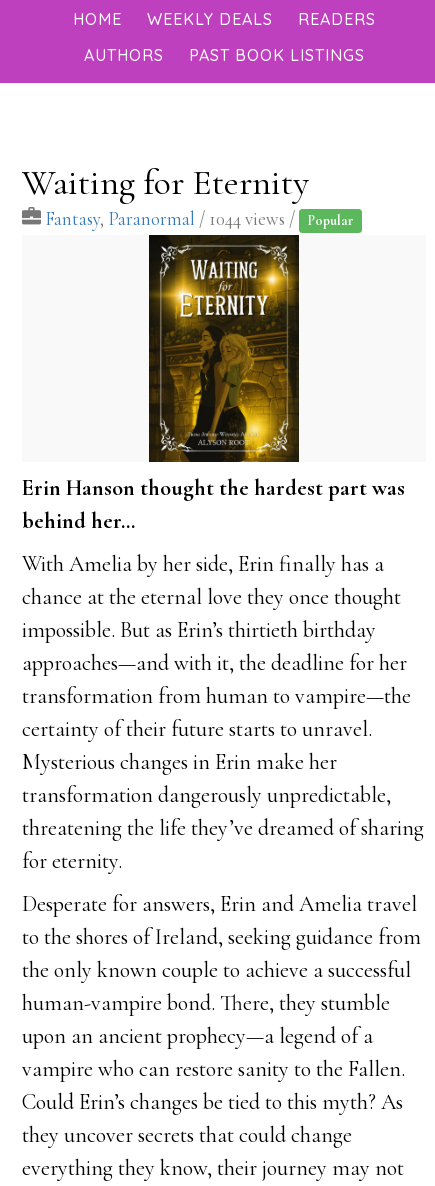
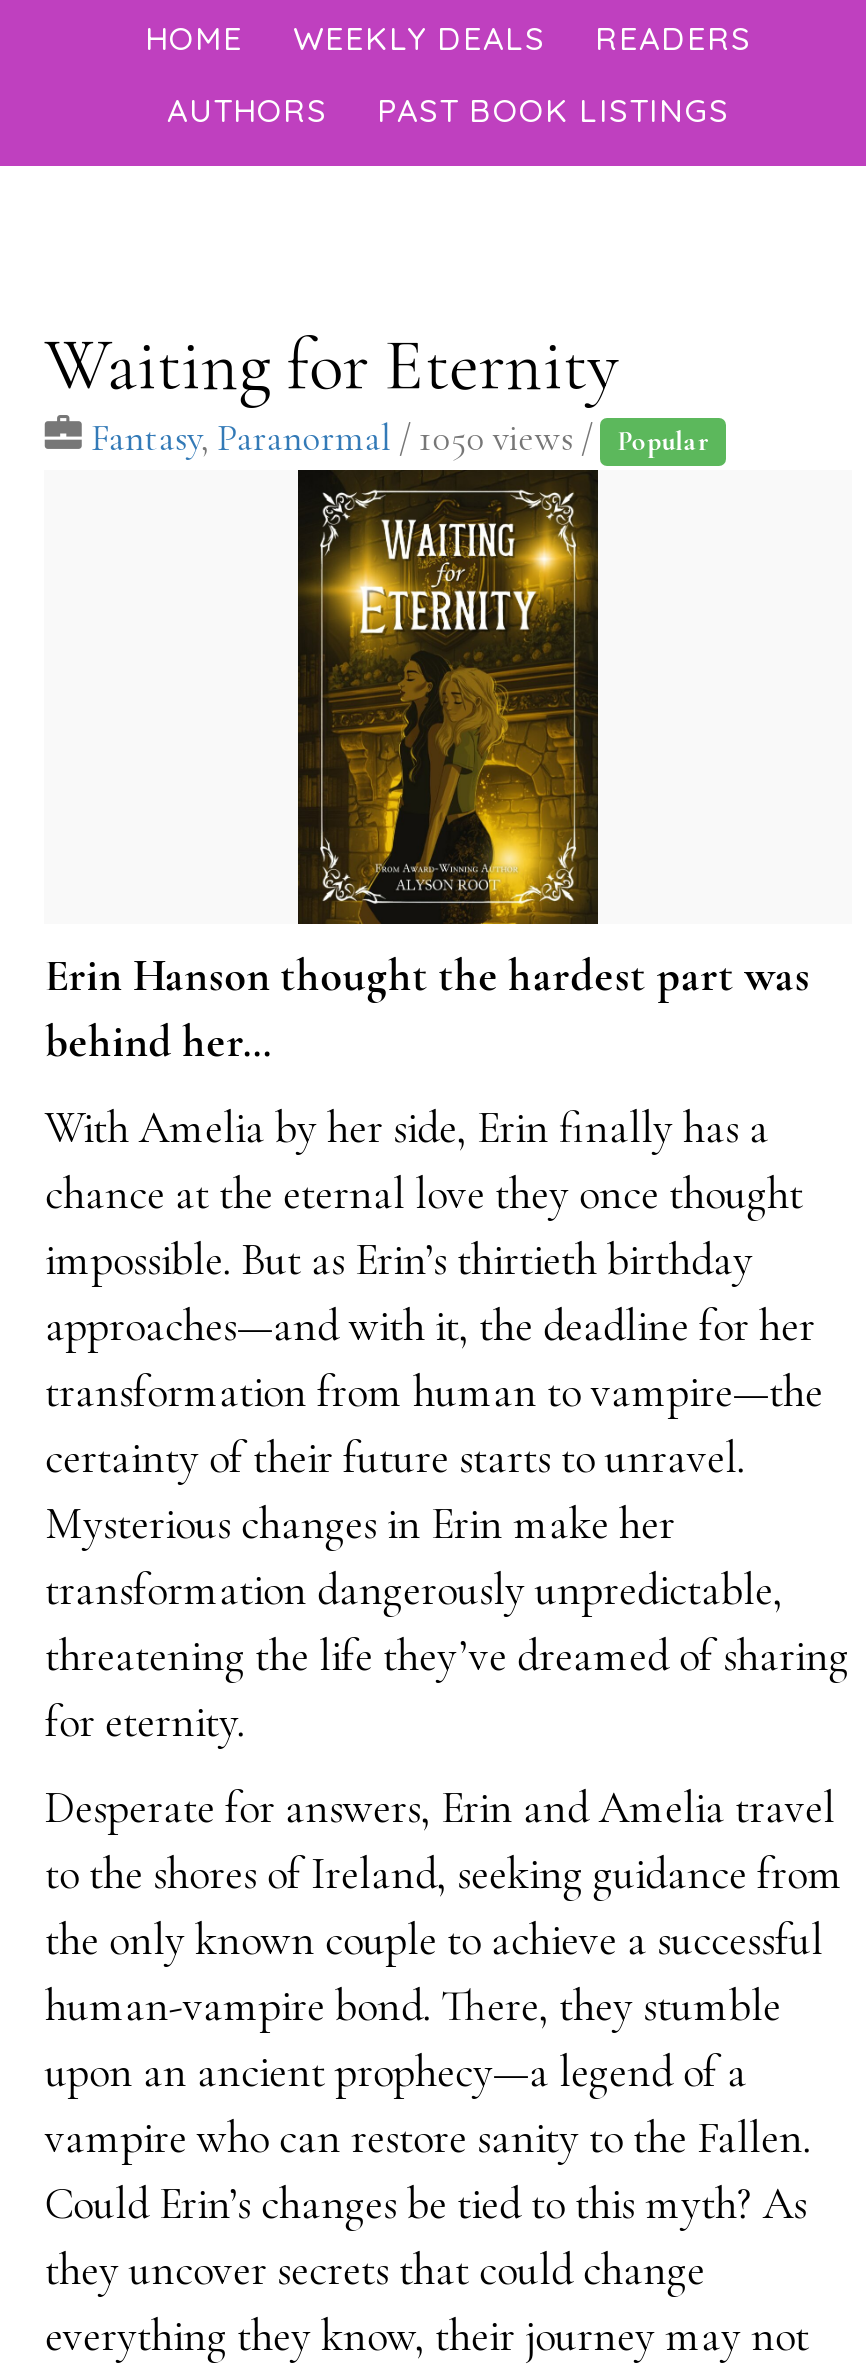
[45,208,354,230] Fantasy, Paranormal / 1044 views / Popular -> [91,416,710,460] Fantasy, Paranormal / 1050 views / Popular

